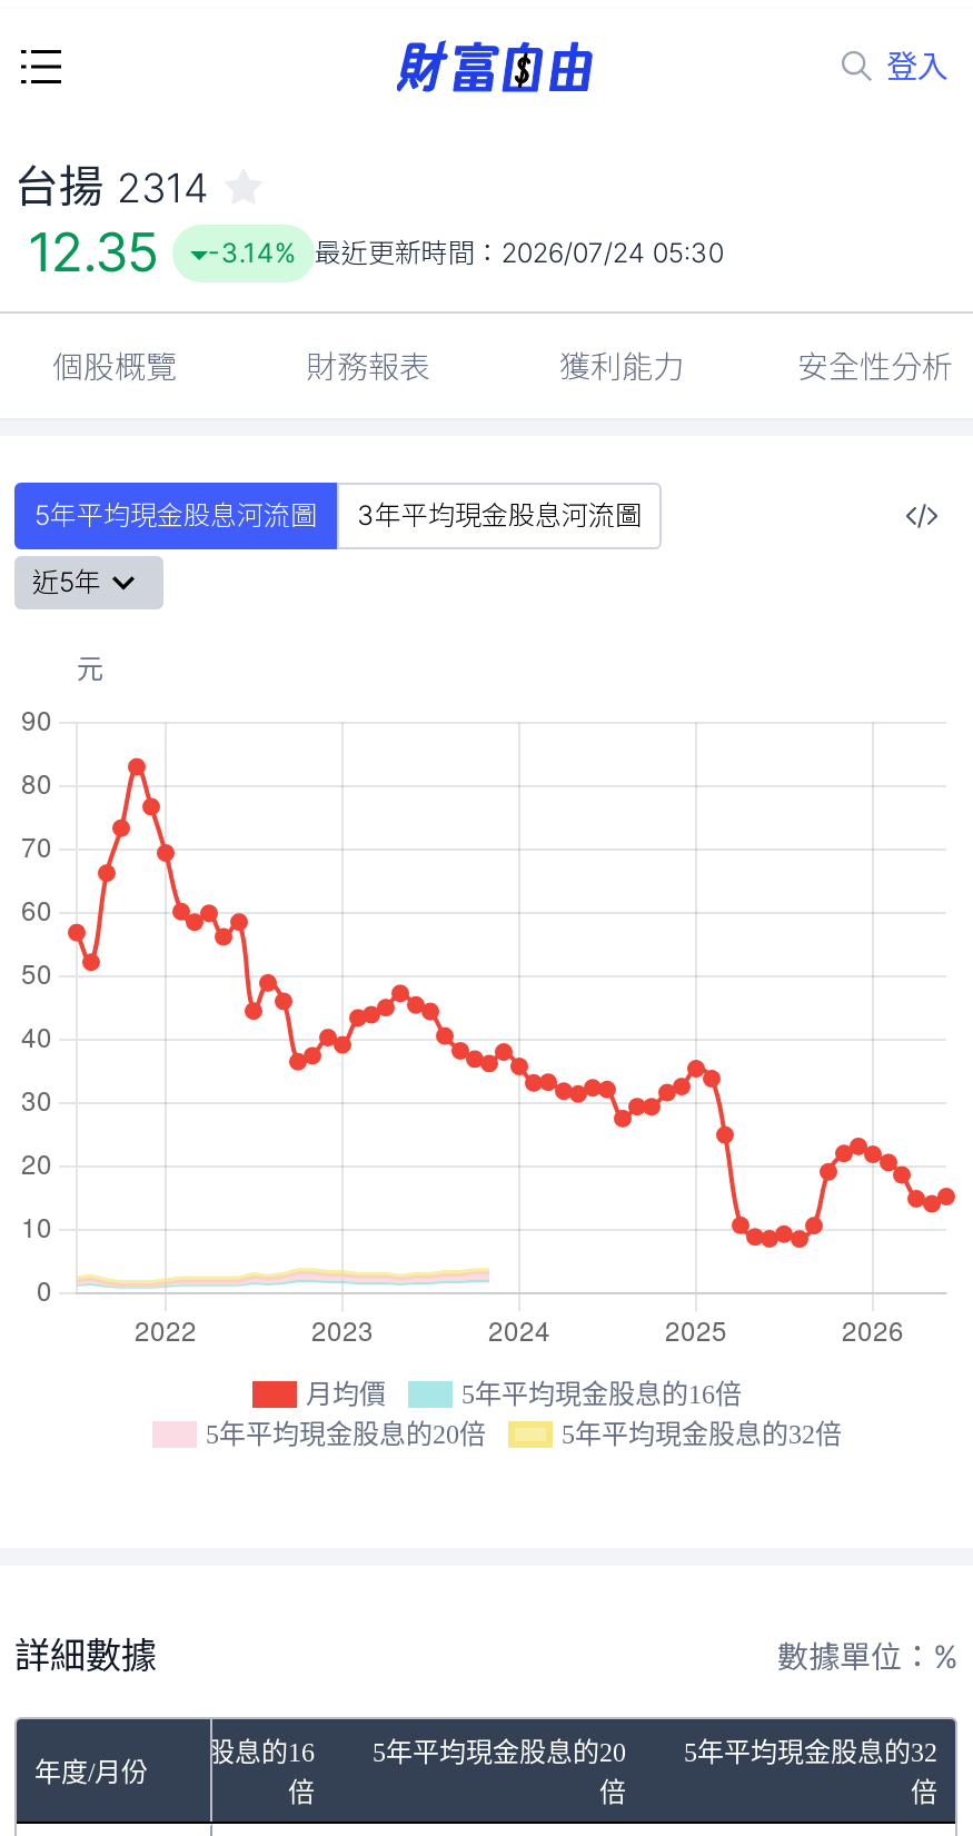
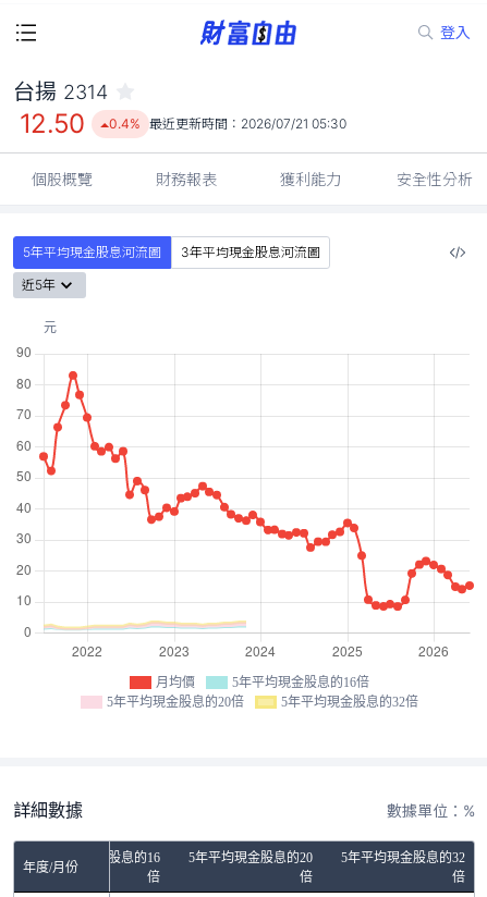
[28,220,159,285] 12.35 -> [20,108,85,139] 12.50
[207,236,723,269] -3.14% 最近更新時間：2026/07/24 05:30 -> [109,115,346,132] 0.4% 最近更新時間：2026/07/21 05:30

